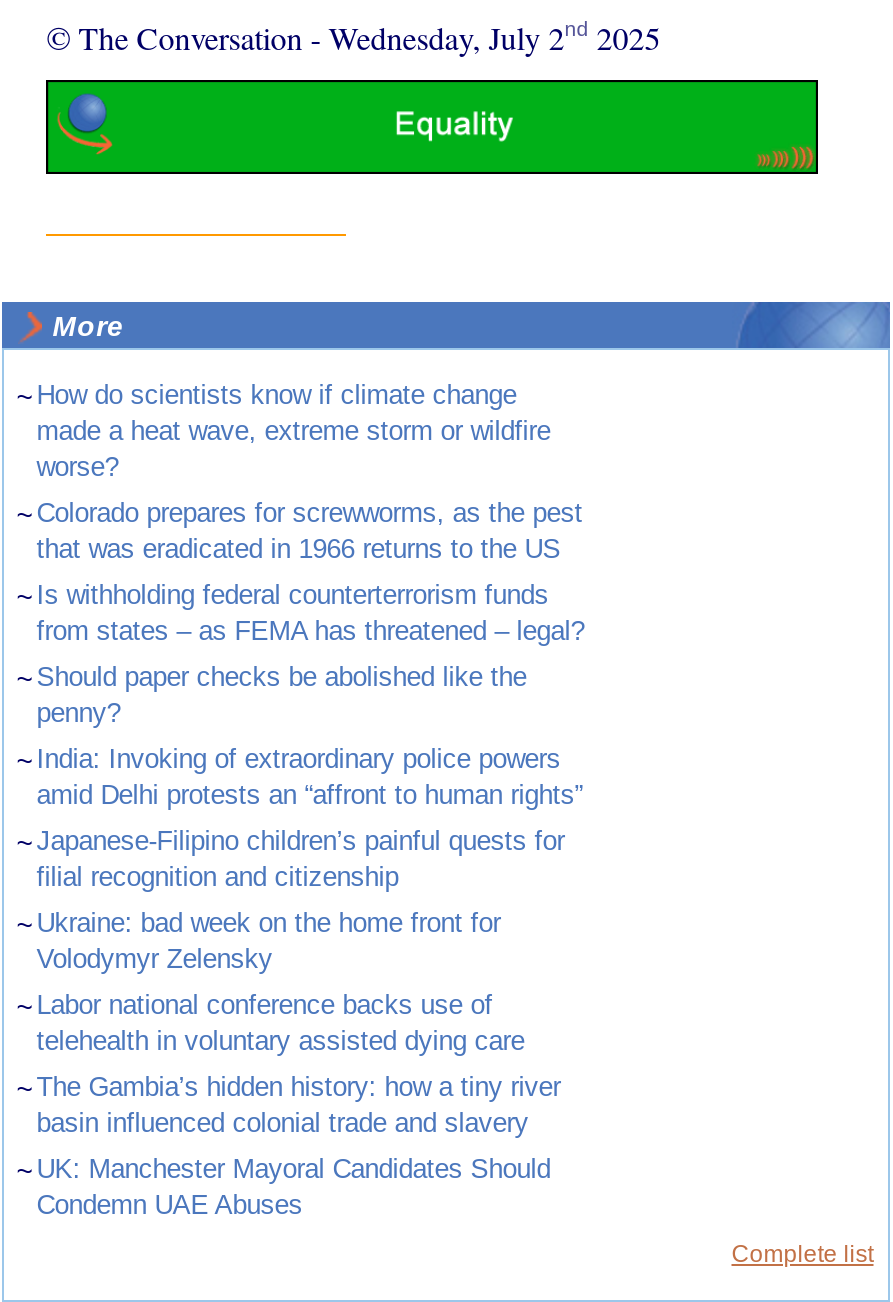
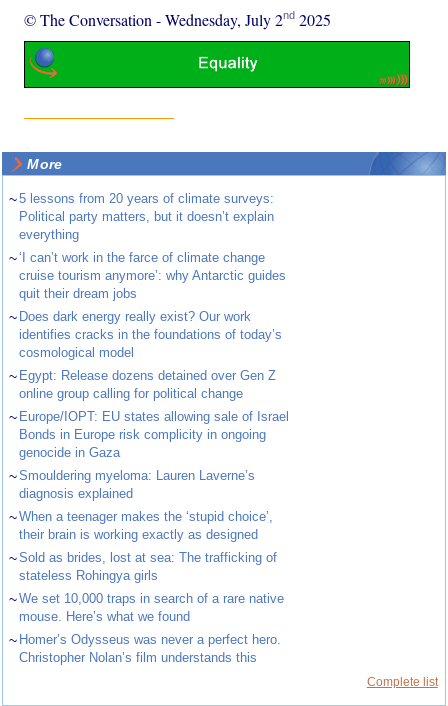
[16,381,550,483] ~ How do scientists know if climate change | made a heat wave, extreme storm or wildfire | worse? -> [9,191,274,242] ~ 5 lessons from 20 years of climate surveys: | Political party matters, but it doesn’t explain | everything
[16,499,582,565] ~ Colorado prepares for screwworms, as the pest | that was eradicated in 1966 returns to the US -> [9,250,286,301] ~ ‘I can’t work in the farce of climate change | cruise tourism anymore’: why Antarctic guides | quit their dream jobs
[16,581,584,647] ~ Is withholding federal counterterrorism funds | from states – as FEMA has threatened – legal? -> [9,309,282,360] ~ Does dark energy really exist? Our work | identifies cracks in the foundations of today’s | cosmological model
[16,663,526,729] ~ Should paper checks be abolished like the | penny? -> [9,368,276,401] ~ Egypt: Release dozens detained over Gen Z | online group calling for political change
[16,745,582,811] ~ India: Invoking of extraordinary police powers | amid Delhi protests an “affront to human rights” -> [9,409,289,460] ~ Europe/IOPT: EU states allowing sale of Israel | Bonds in Europe risk complicity in ongoing | genocide in Gaza
[16,827,564,893] ~ Japanese-Filipino children’s painful quests for | filial recognition and citizenship -> [9,468,255,501] ~ Smouldering myeloma: Lauren Laverne’s | diagnosis explained
[16,909,500,975] ~ Ukraine: bad week on the home front for | Volodymyr Zelensky -> [9,509,273,542] ~ When a teenager makes the ‘stupid choice’, | their brain is working exactly as designed
[16,991,524,1057] ~ Labor national conference backs use of | telehealth in voluntary assisted dying care -> [9,550,277,583] ~ Sold as brides, lost at sea: The trafficking of | stateless Rohingya girls
[16,1073,560,1139] ~ The Gambia’s hidden history: how a tiny river | basin influenced colonial trade and slavery -> [9,591,284,624] ~ We set 10,000 traps in search of a rare native | mouse. Here’s what we found
[16,1155,550,1221] ~ UK: Manchester Mayoral Candidates Should | Condemn UAE Abuses -> [9,632,281,665] ~ Homer’s Odysseus was never a perfect hero. | Christopher Nolan’s film understands this

